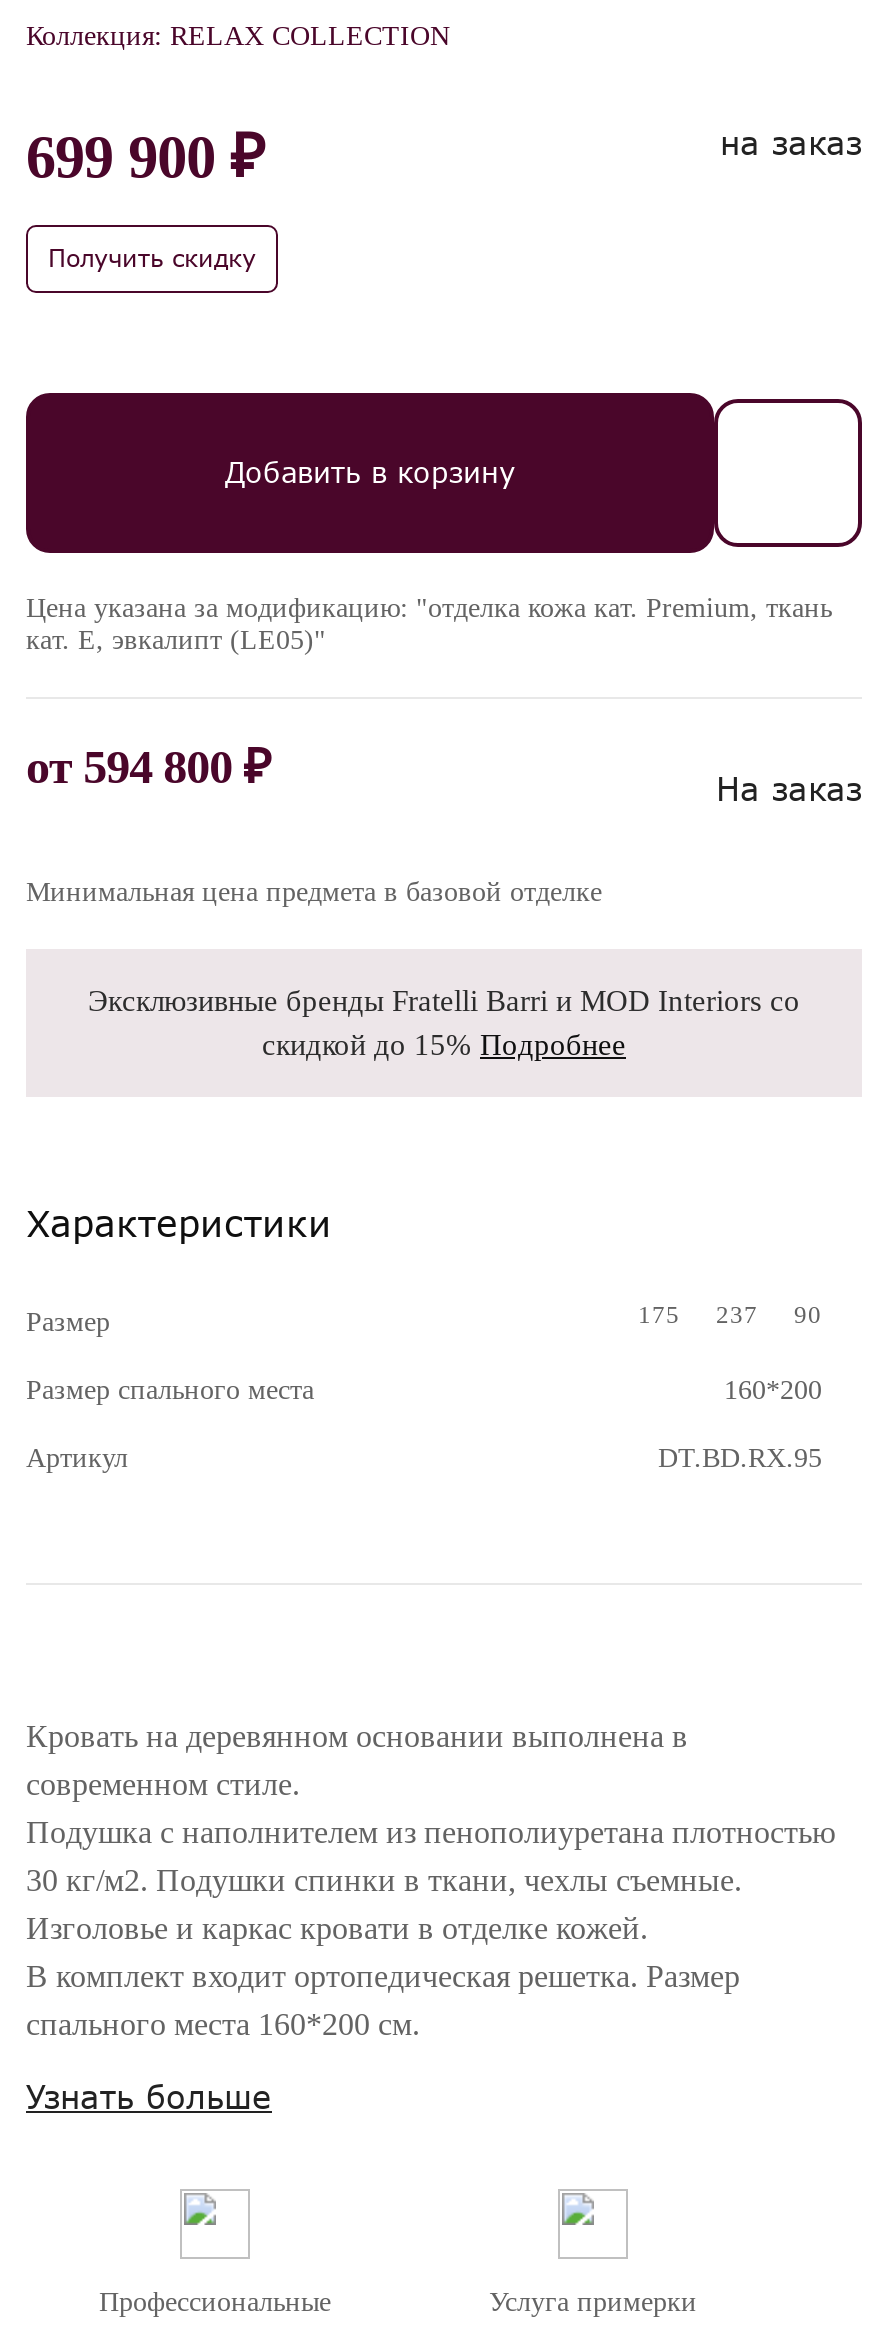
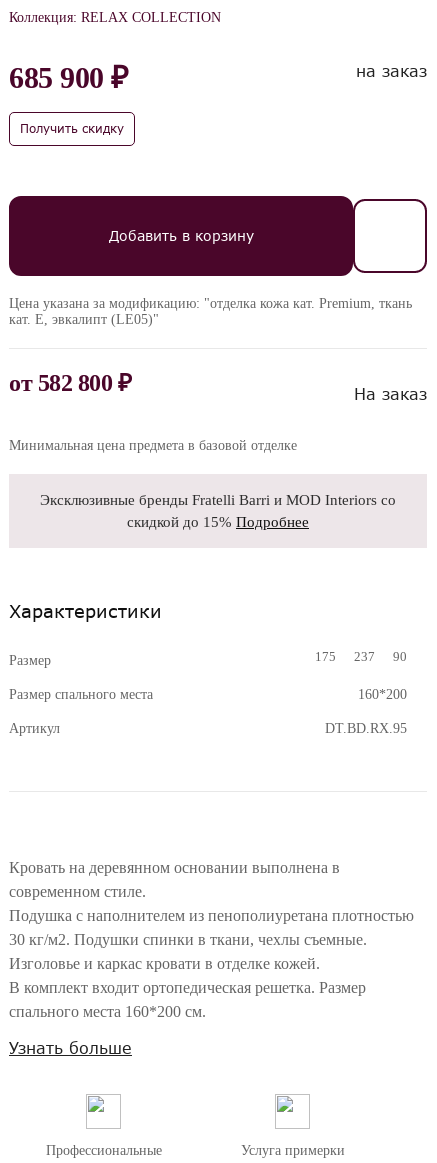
[26,123,263,189] 699 900 ₽ -> [9,61,128,94] 685 900 ₽
[26,741,270,793] от 594 800 ₽ -> [9,370,131,396] от 582 800 ₽

